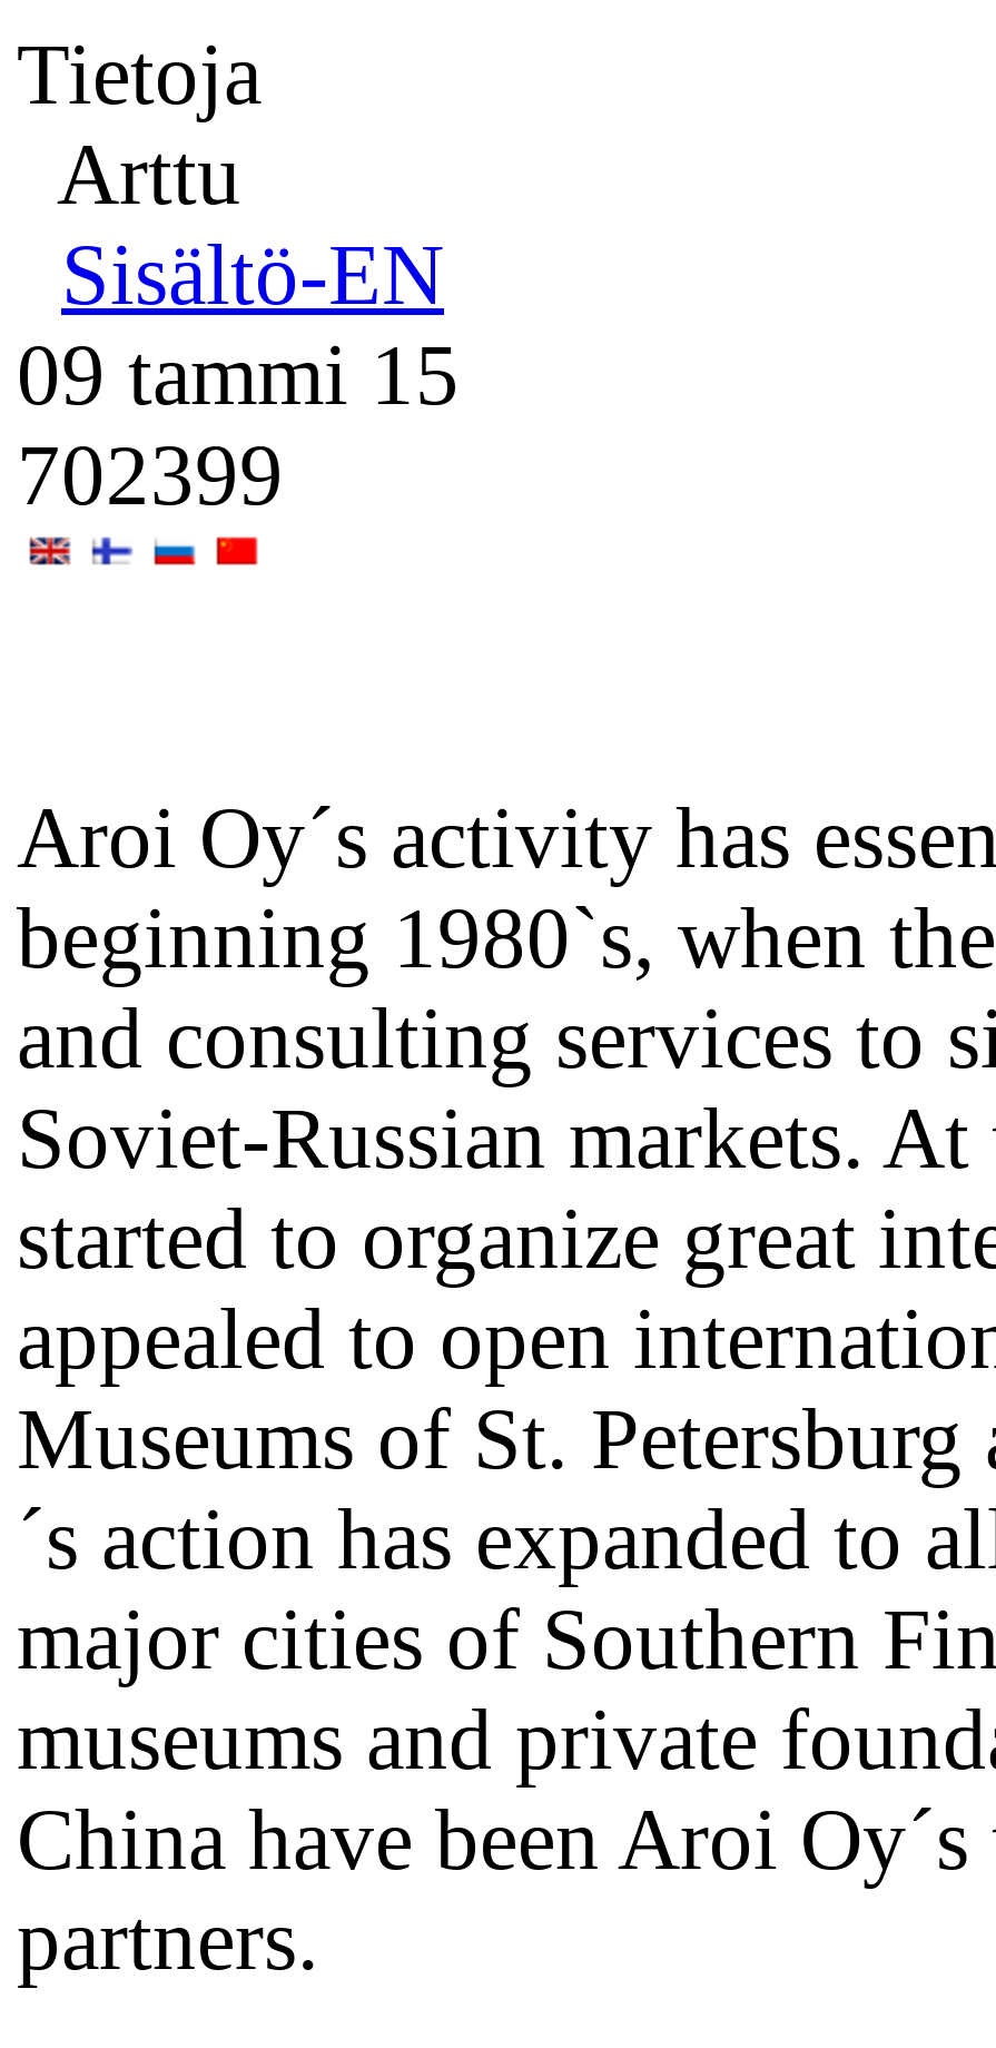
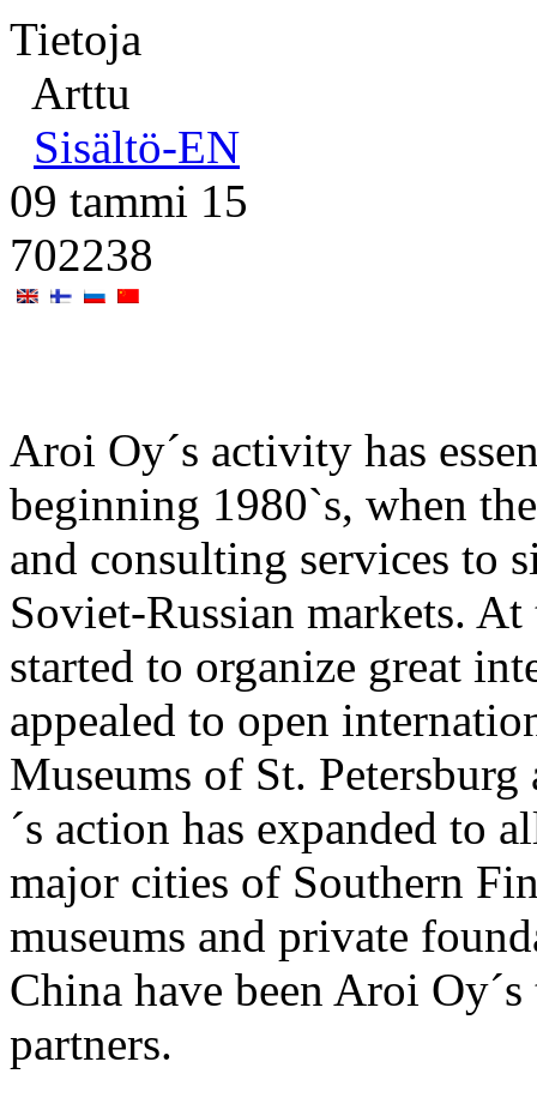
[17,426,284,522] 702399 -> [10,229,153,280] 702238

